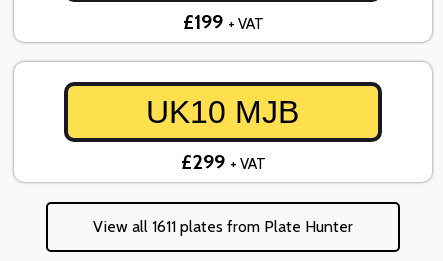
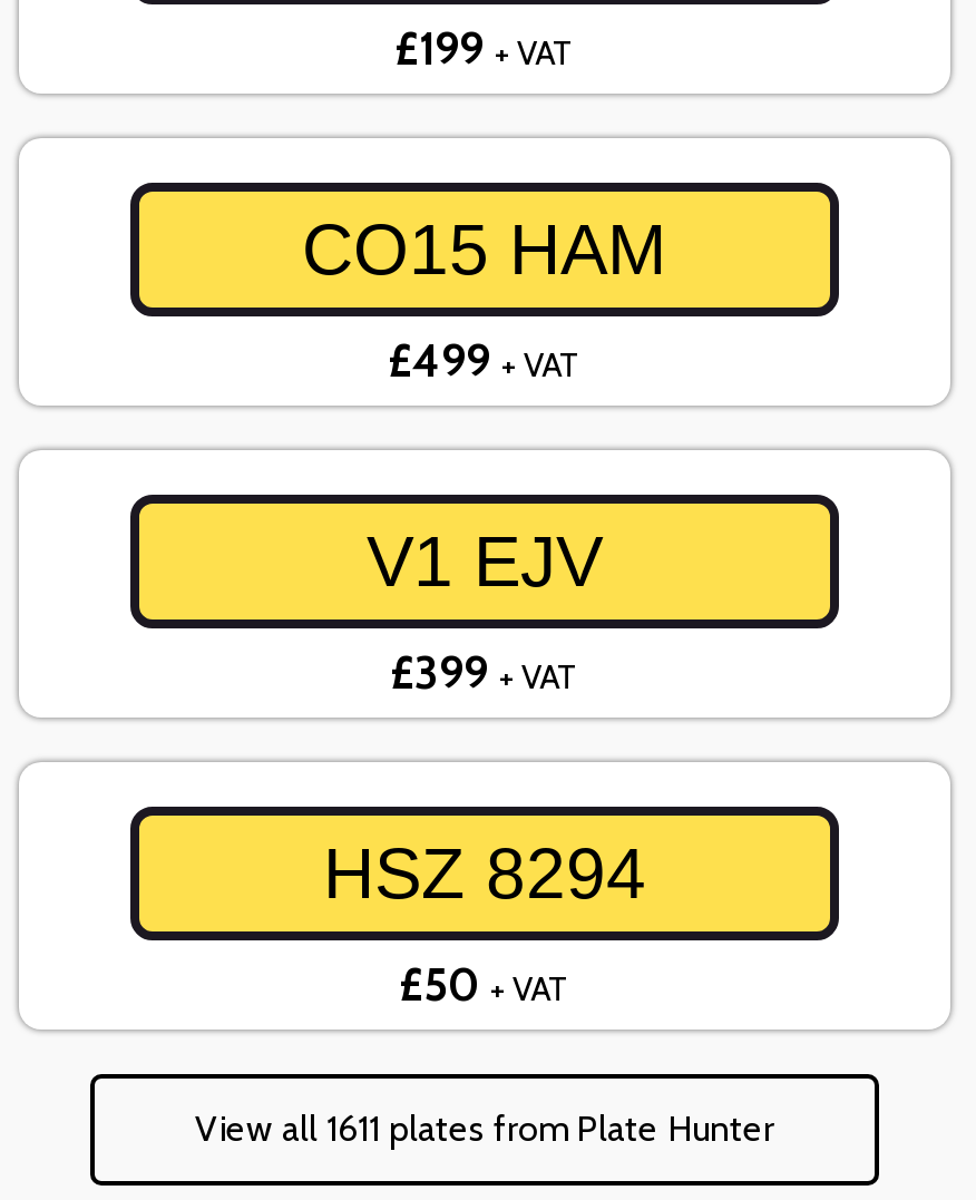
[146,94,299,174] UK10 MJB | £299 + VAT -> [302,210,667,1013] CO15 HAM | £499 + VAT | V1 EJV | £399 + VAT | HSZ 8294 | £50 + VAT

